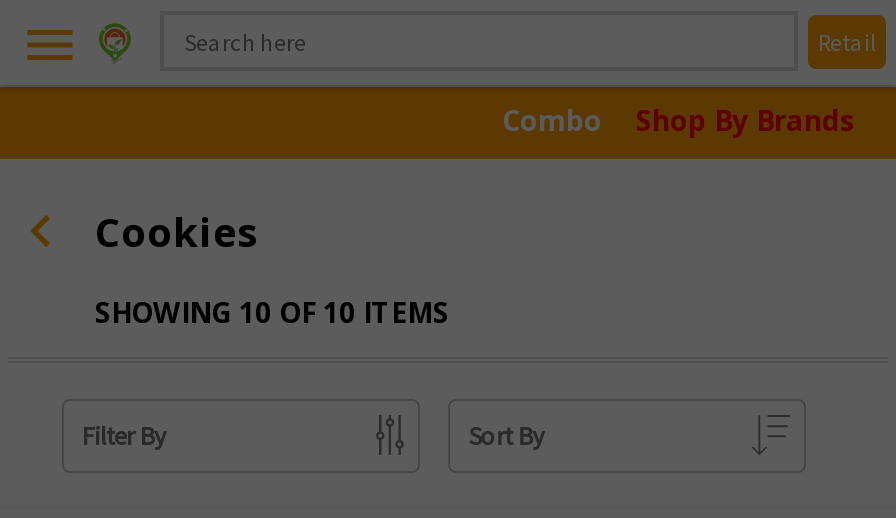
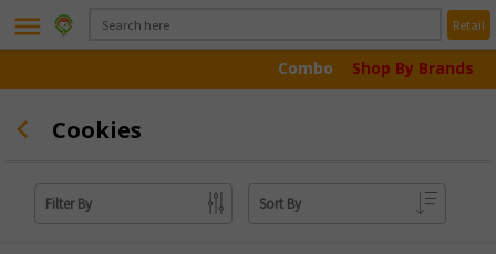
[95,294,449,332] SHOWING 10 OF 10 ITEMS -> none

